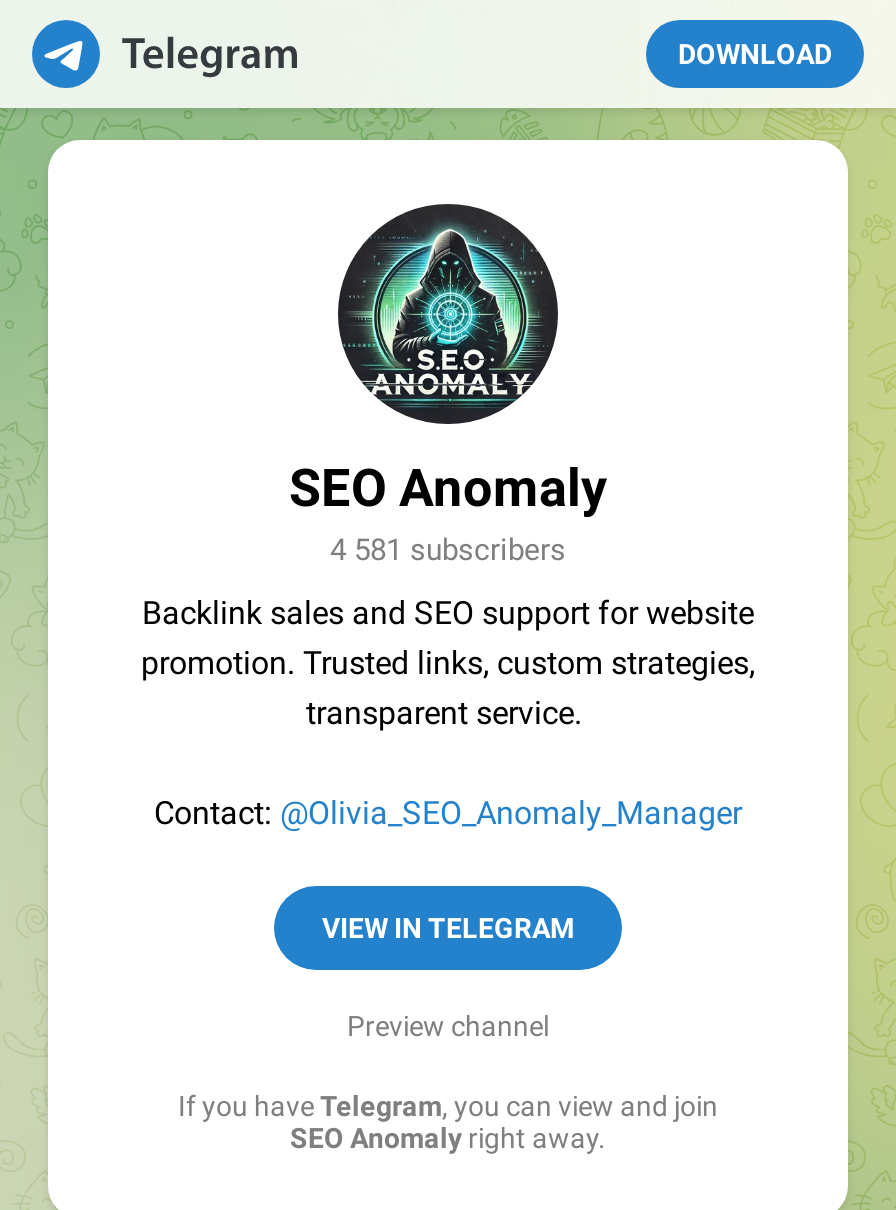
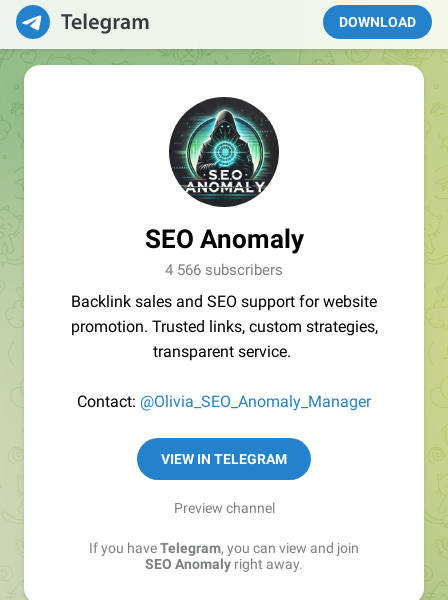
[330,532,566,568] 4 581 subscribers -> [165,261,283,279] 4 566 subscribers

